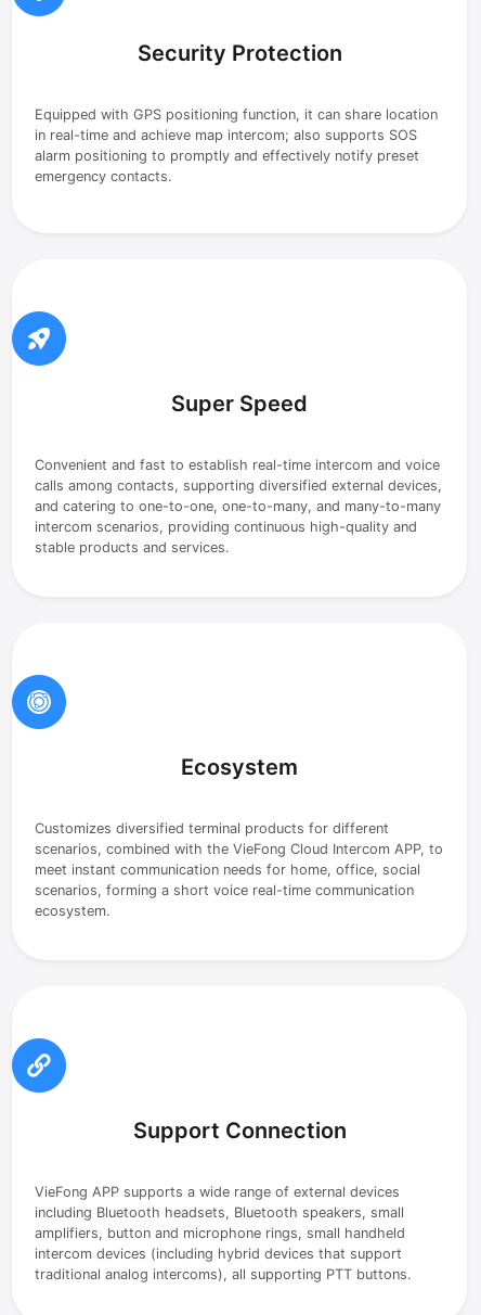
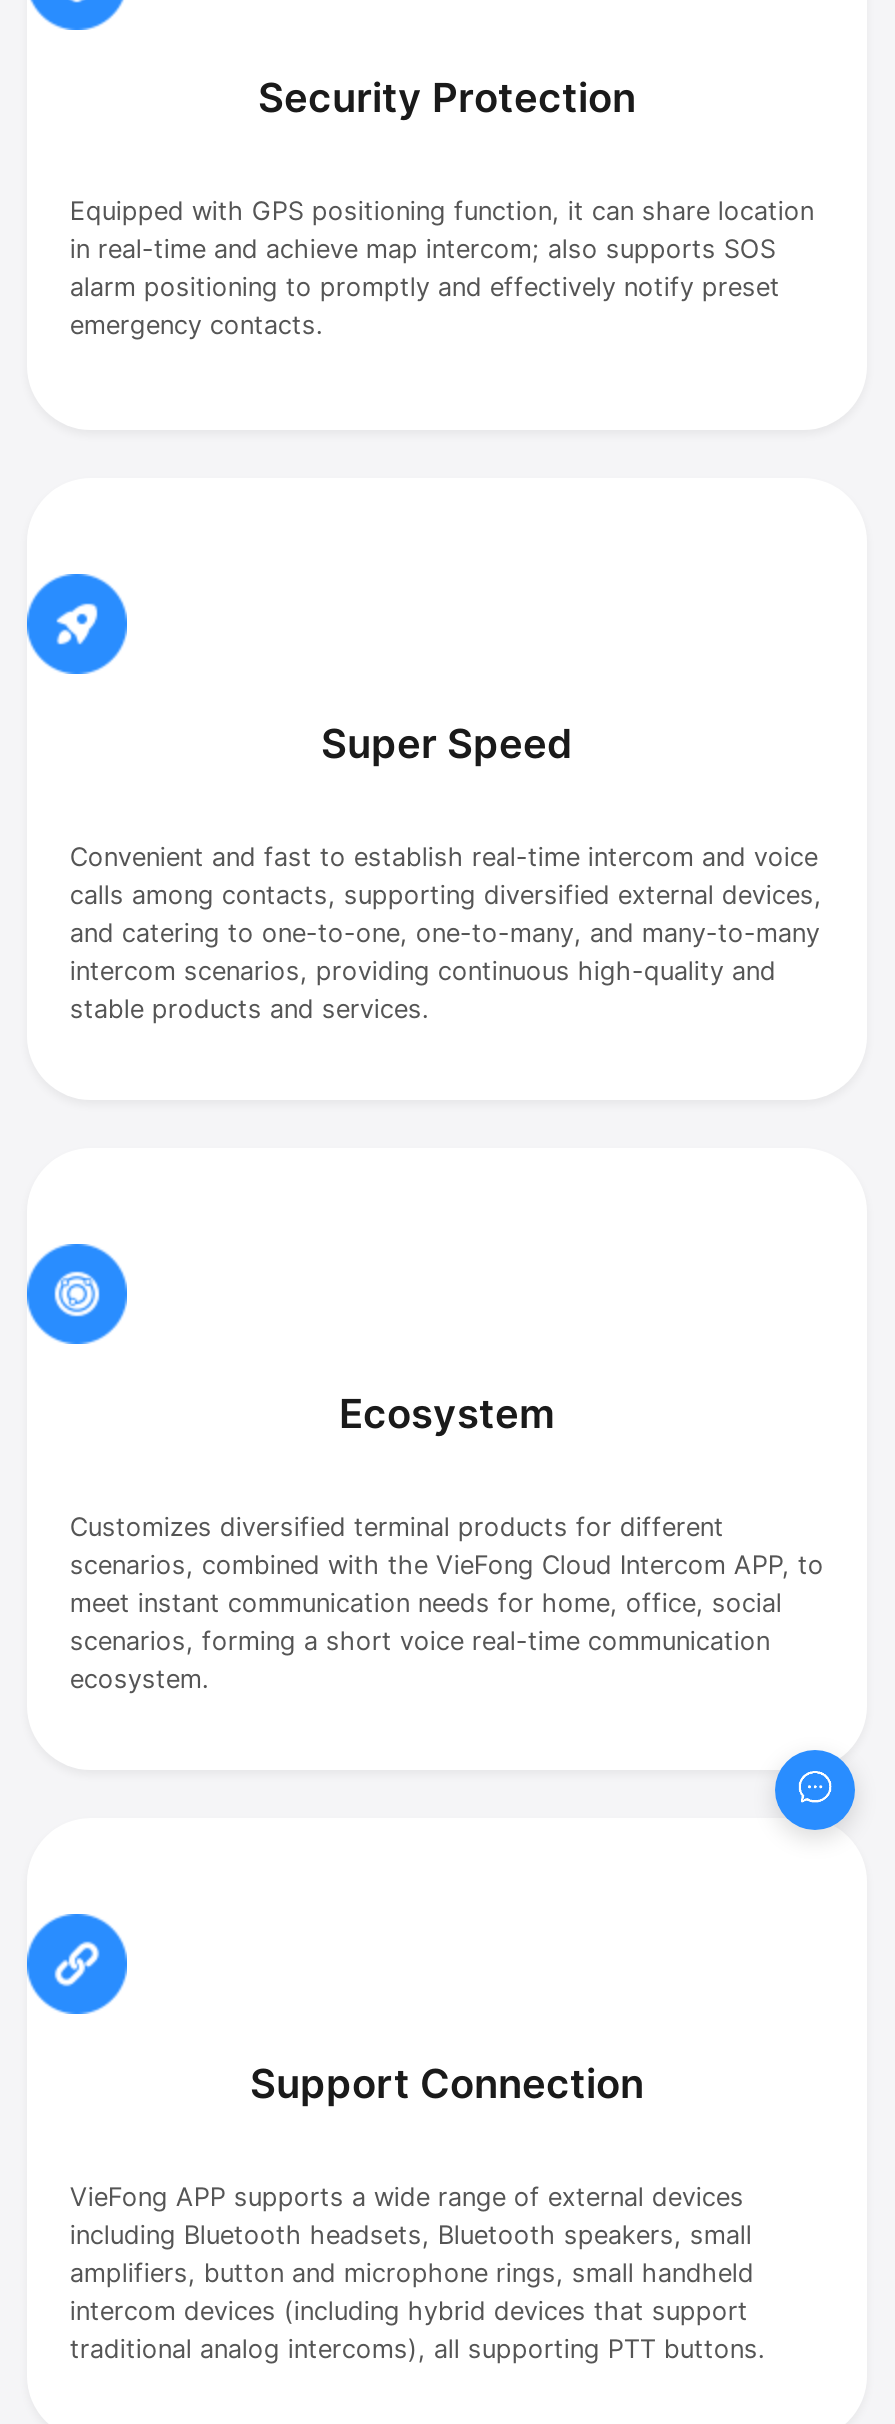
none -> [771,1748,859,1834] [image]

